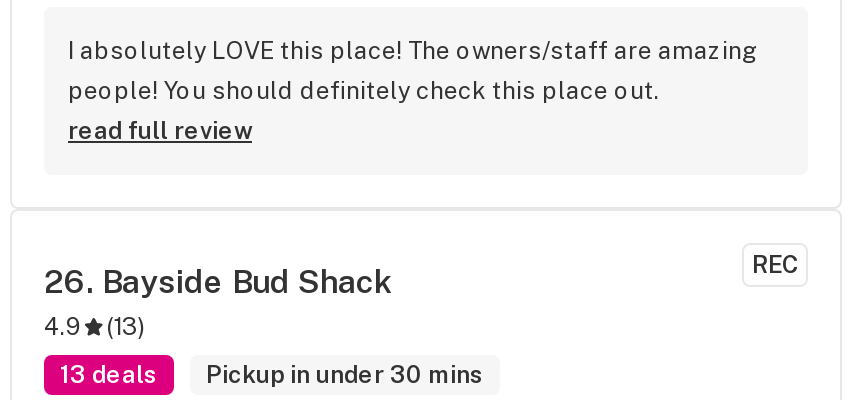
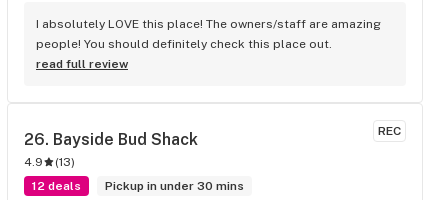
[60,361,484,389] 13 deals Pickup in under 30 mins -> [32,179,244,193] 12 deals Pickup in under 30 mins

